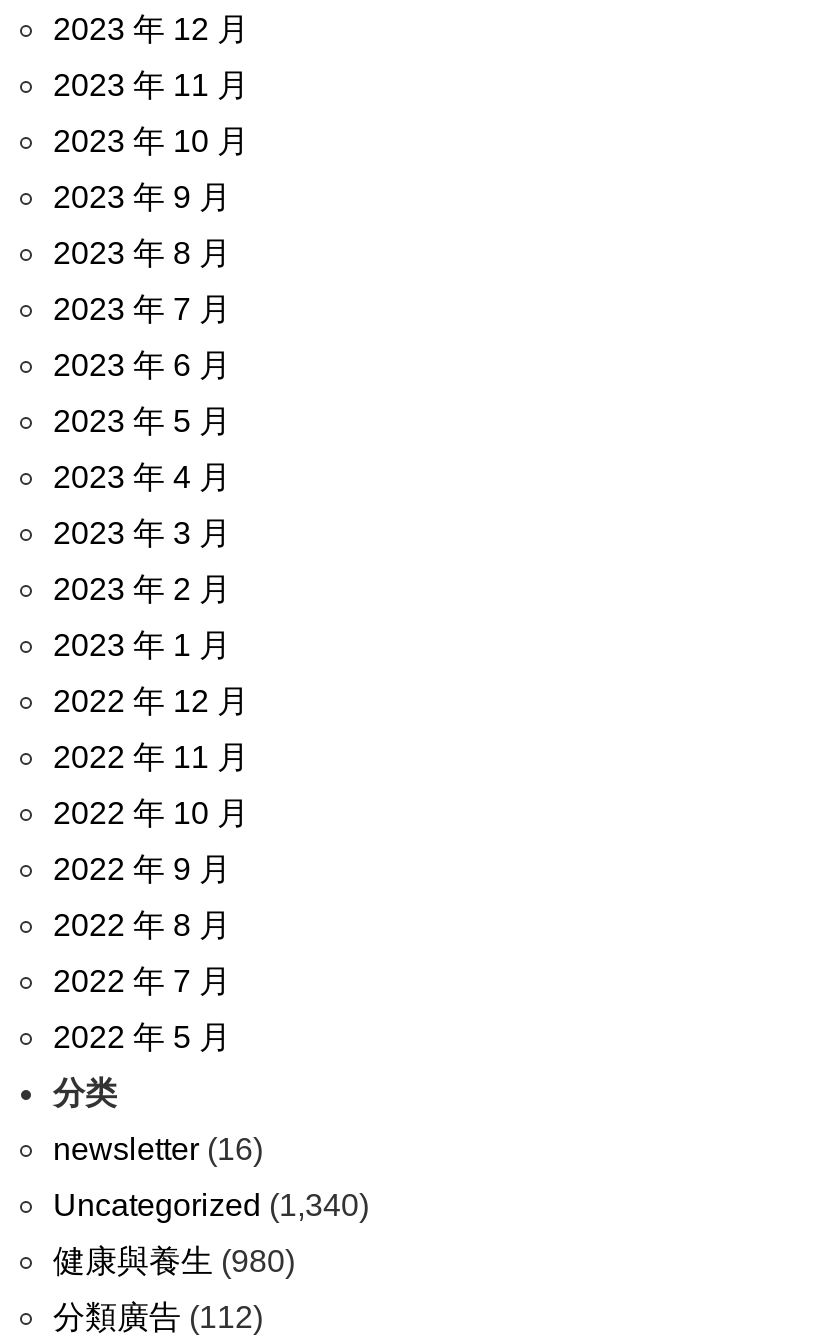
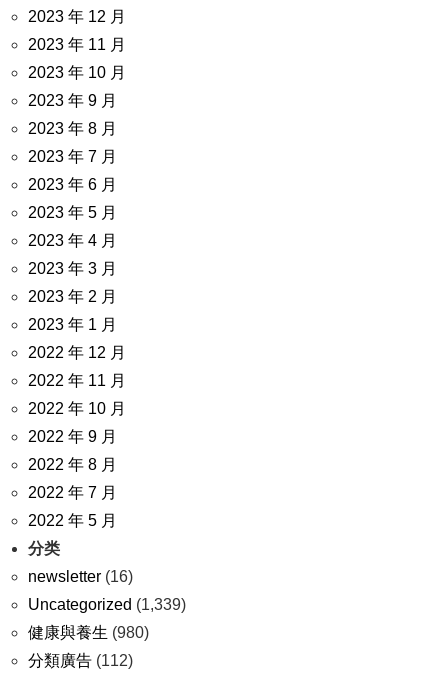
[53,1188,369,1222] Uncategorized (1,340) -> [28,596,186,613] Uncategorized (1,339)

